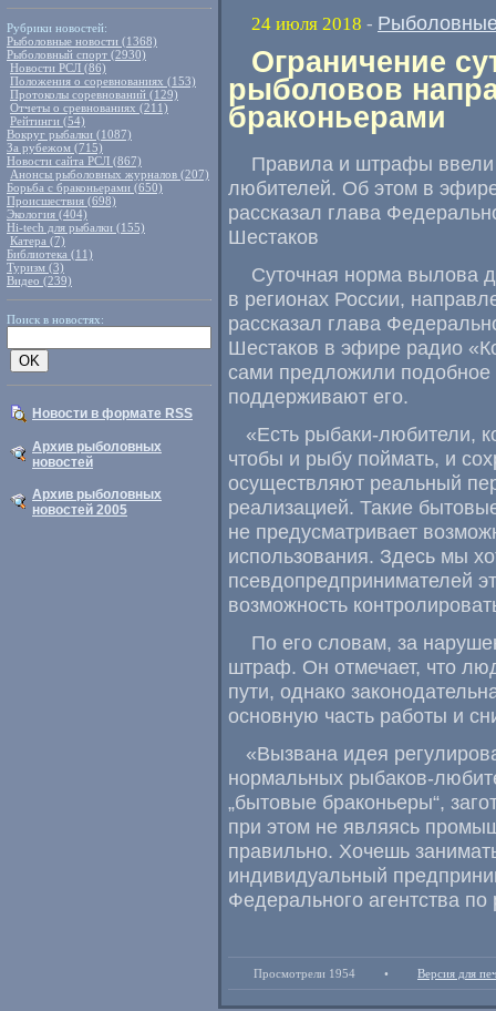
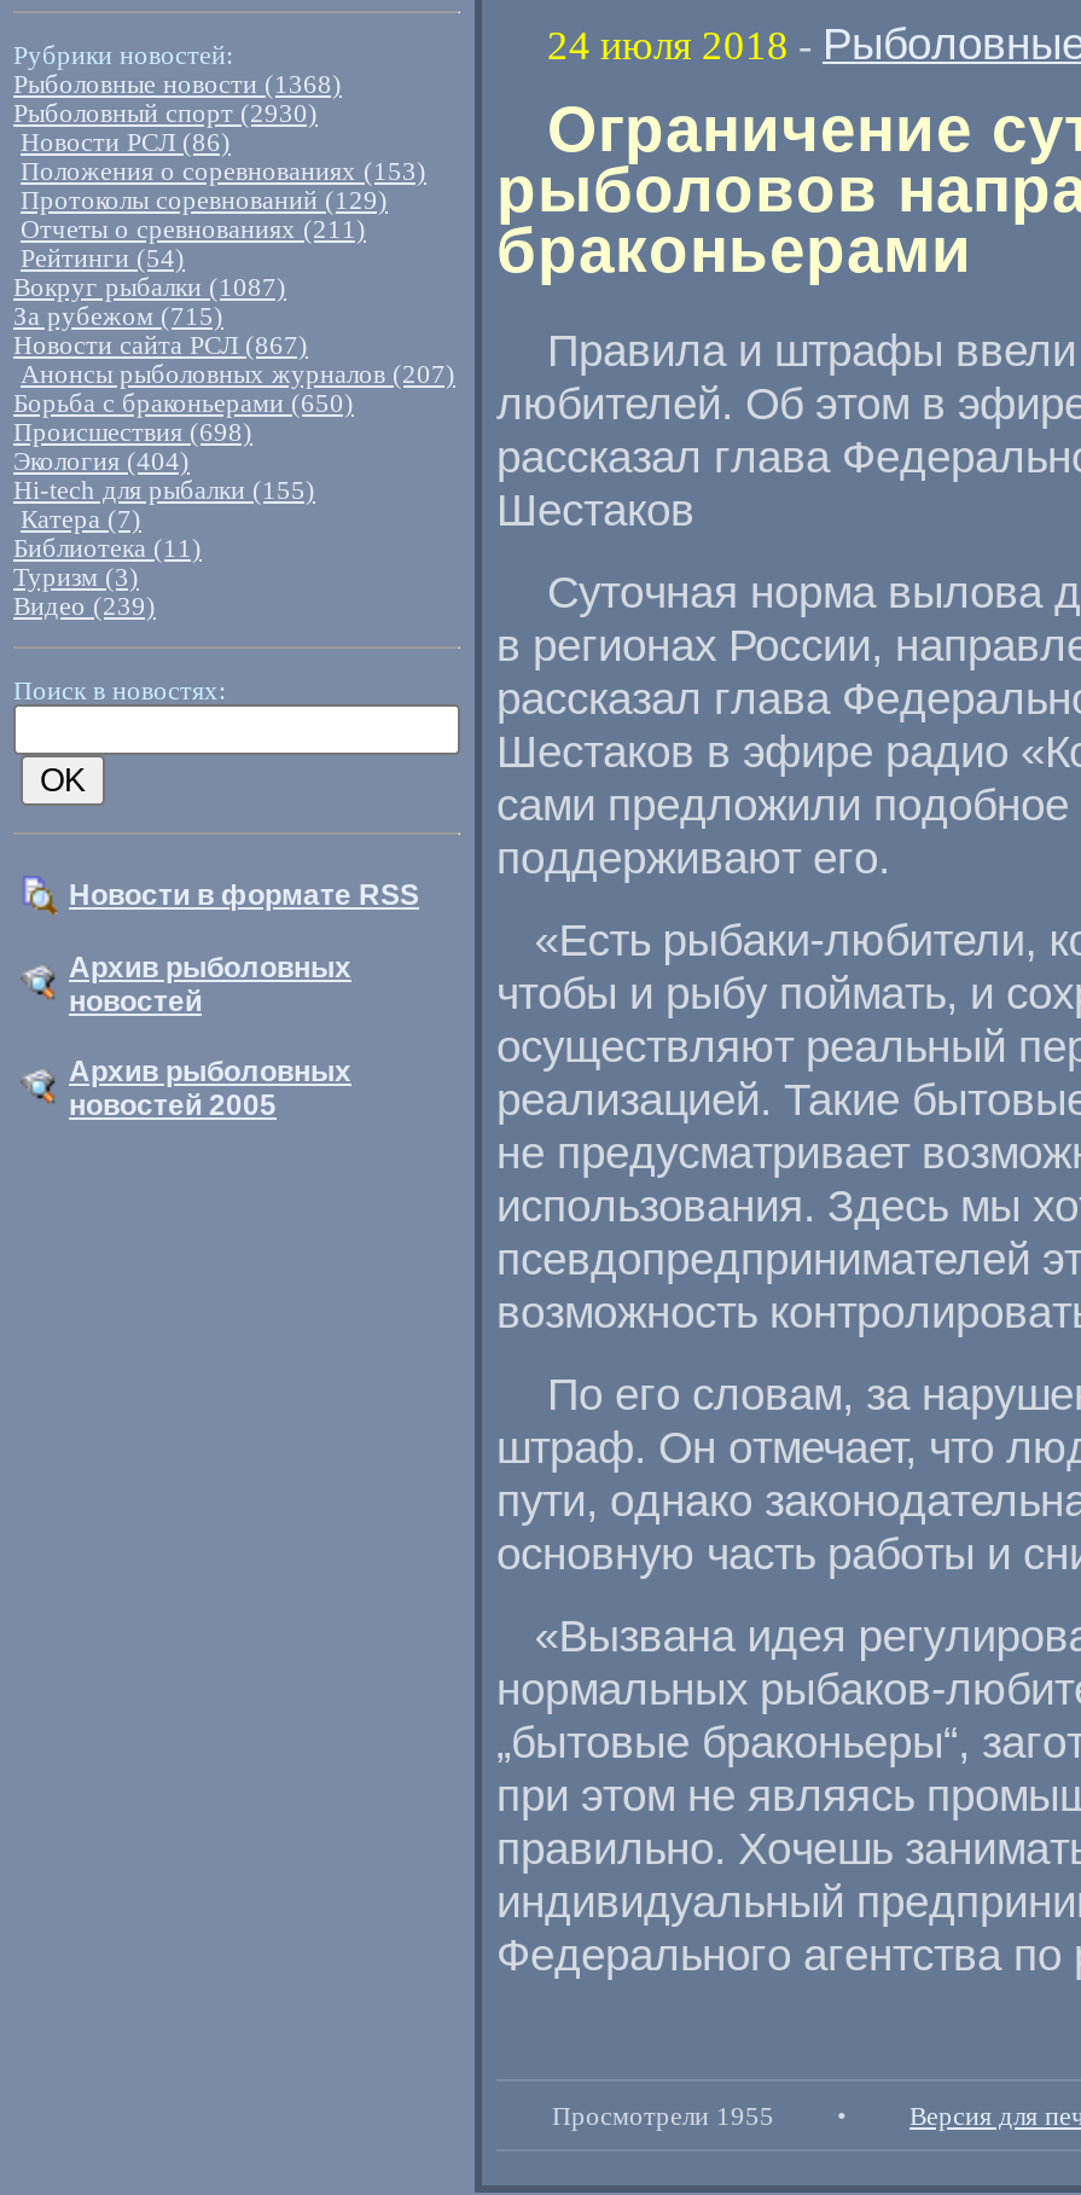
[254,967,355,980] Просмотрели 1954 -> [552,2101,774,2130] Просмотрели 1955

